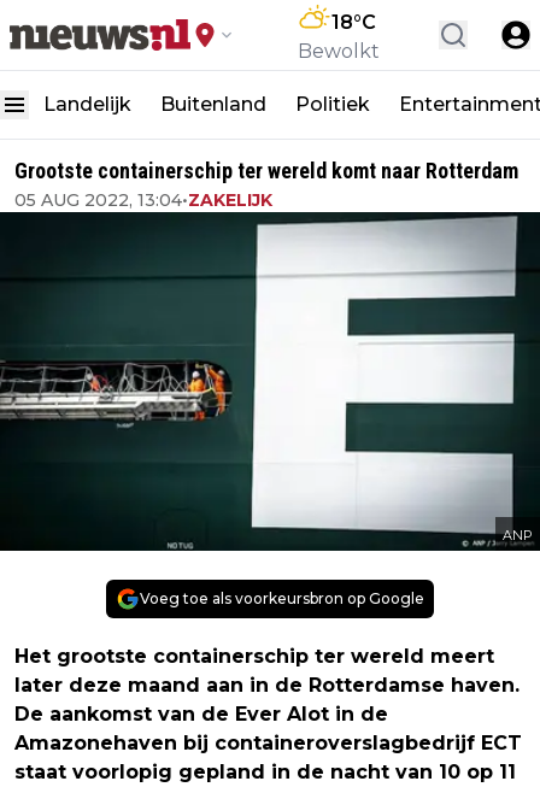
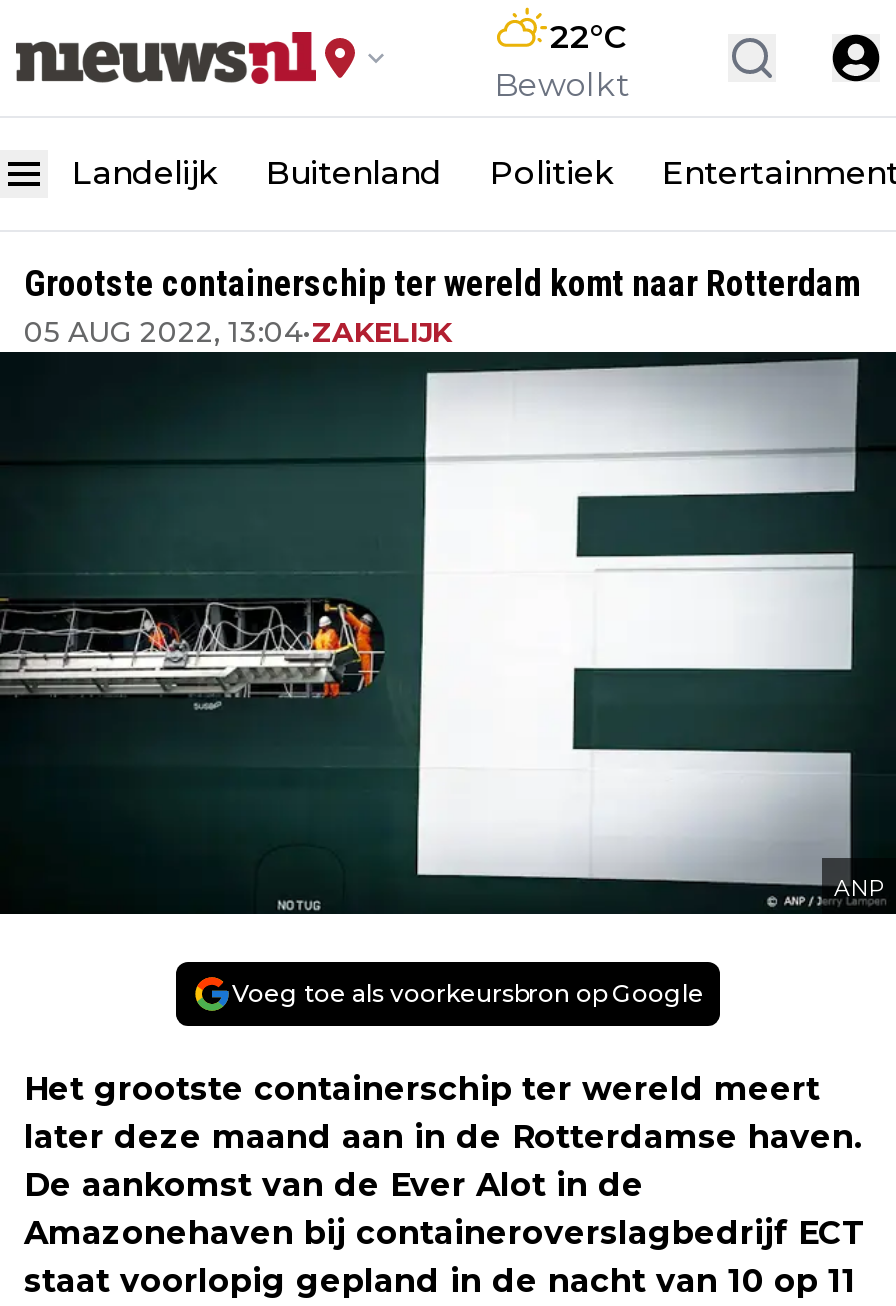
[331,11,376,34] 18°C -> [550,18,628,56] 22°C

